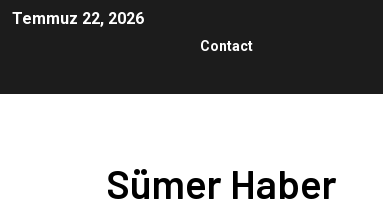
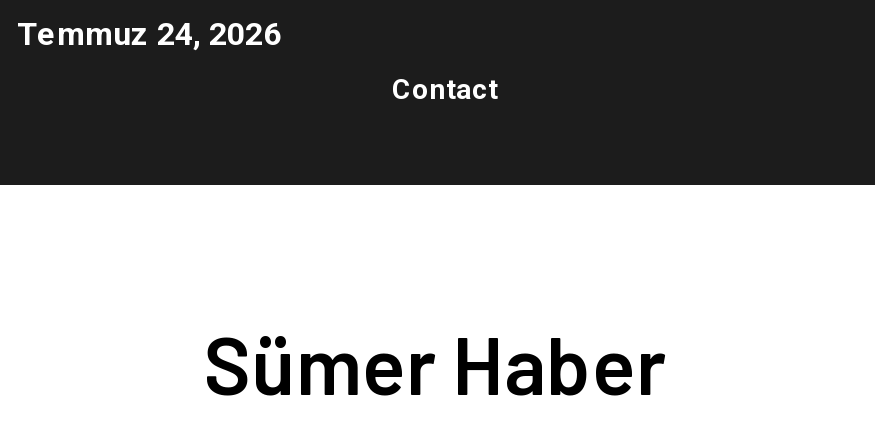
[12,9,144,28] Temmuz 22, 2026 -> [17,16,281,54] Temmuz 24, 2026

